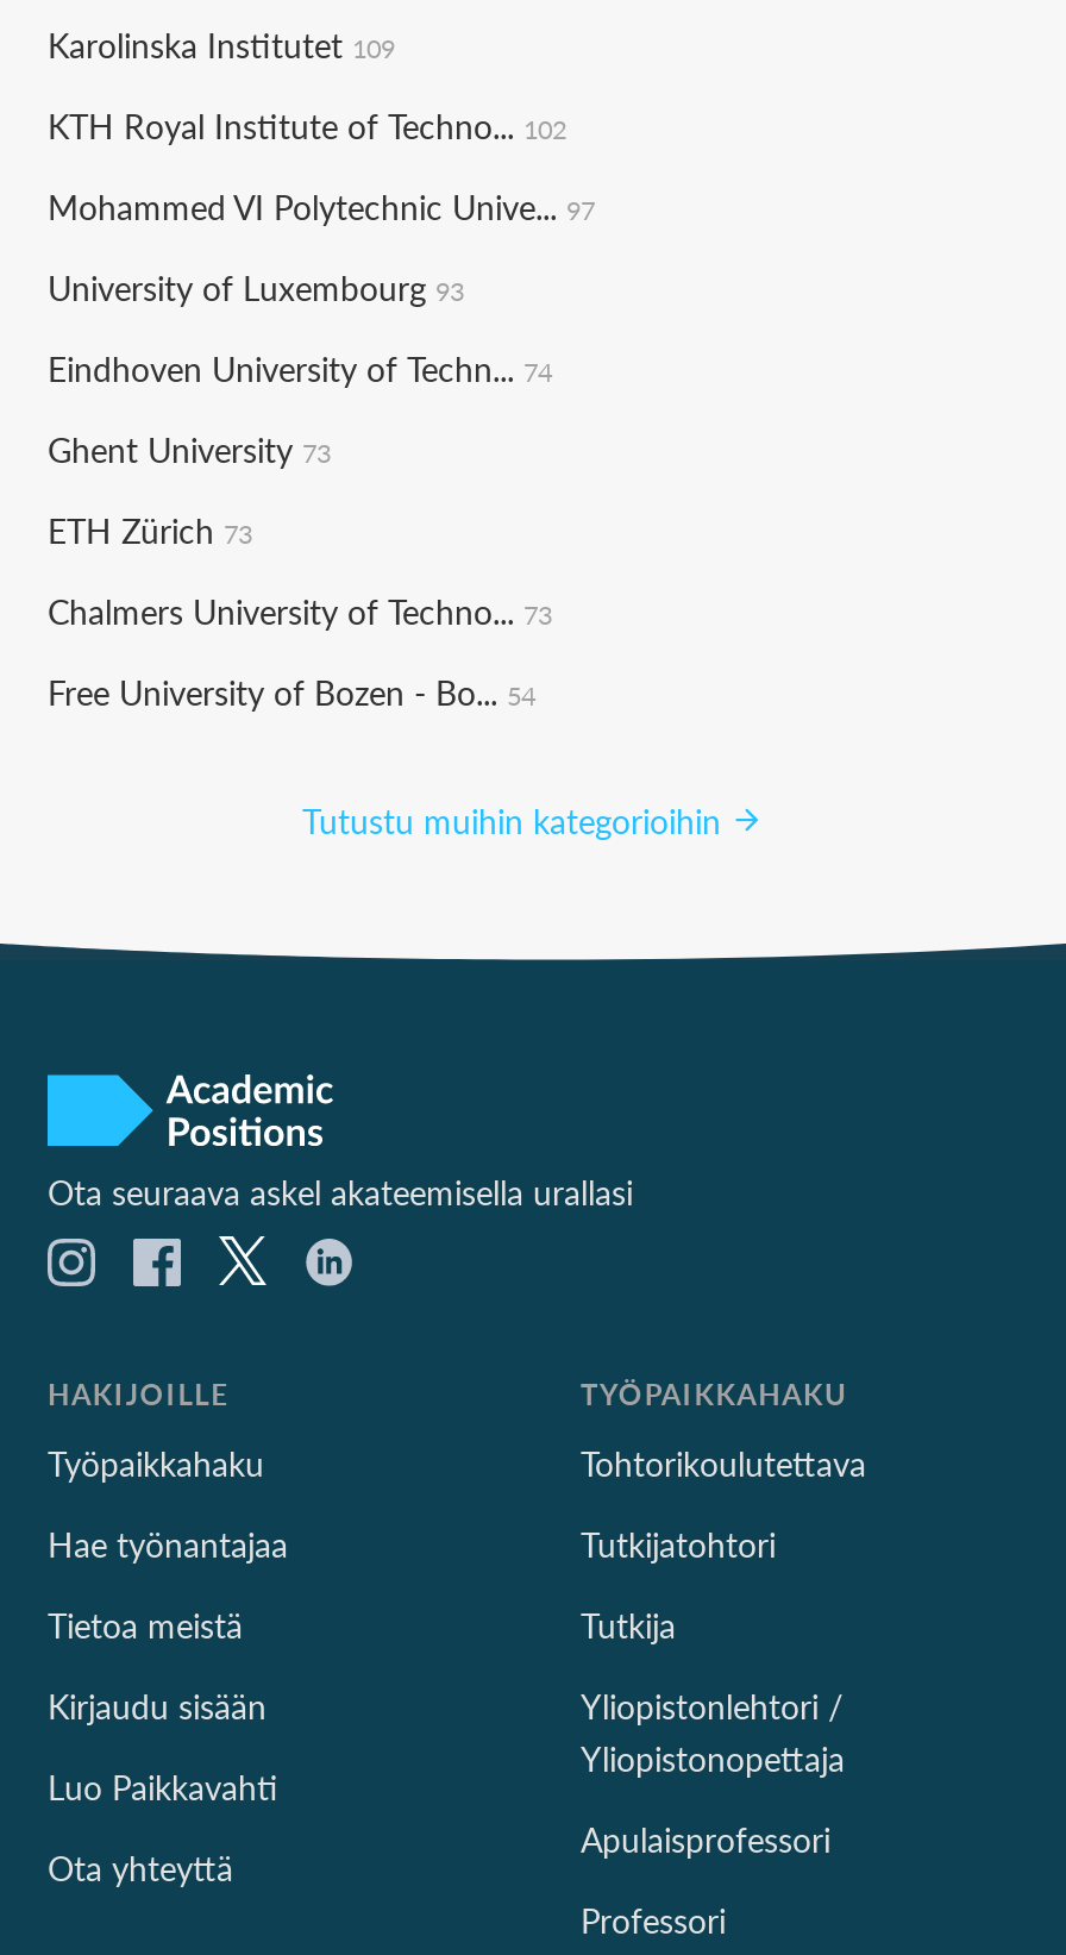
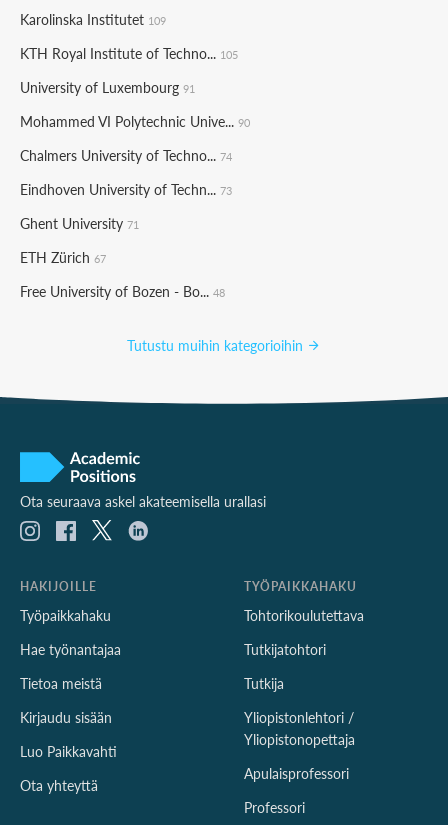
[48,102,566,149] KTH Royal Institute of Techno... 102 -> [20,43,238,63] KTH Royal Institute of Techno... 105
[48,183,595,230] Mohammed VI Polytechnic Unive... 97 -> [20,77,195,97] University of Luxembourg 91
[48,263,464,311] University of Luxembourg 93 -> [20,111,250,131] Mohammed VI Polytechnic Unive... 90
[48,344,552,392] Eindhoven University of Techn... 74 -> [20,145,232,165] Chalmers University of Techno... 74
[48,425,331,473] Ghent University 73 -> [20,179,232,199] Eindhoven University of Techn... 73
[48,506,252,554] ETH Zürich 73 -> [20,213,139,233] Ghent University 71
[48,587,552,635] Chalmers University of Techno... 73 -> [20,247,106,267] ETH Zürich 67
[48,668,535,716] Free University of Bozen - Bo... 54 -> [20,281,225,301] Free University of Bozen - Bo... 48

